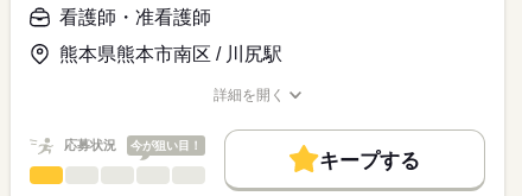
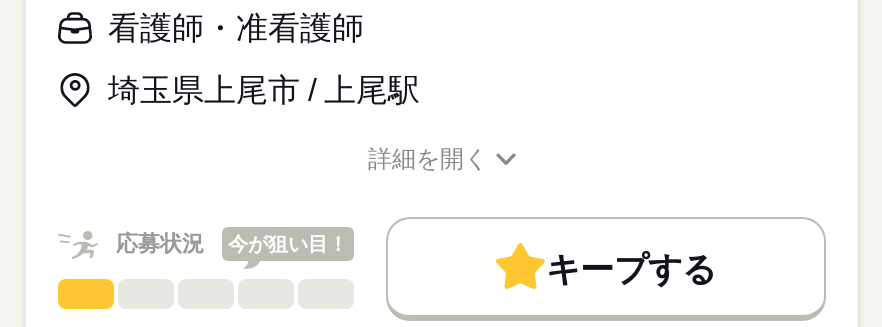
[59,44,282,64] 熊本県熊本市南区 / 川尻駅 -> [108,73,420,107] 埼玉県上尾市 / 上尾駅

